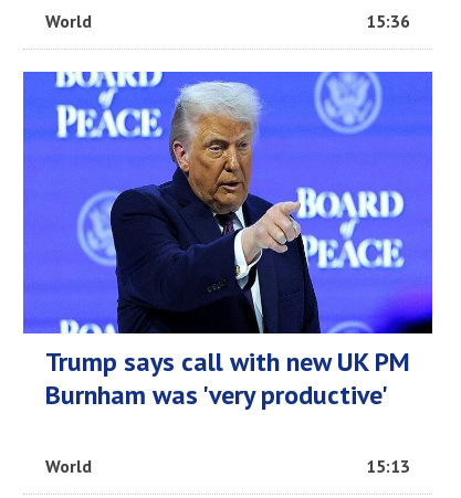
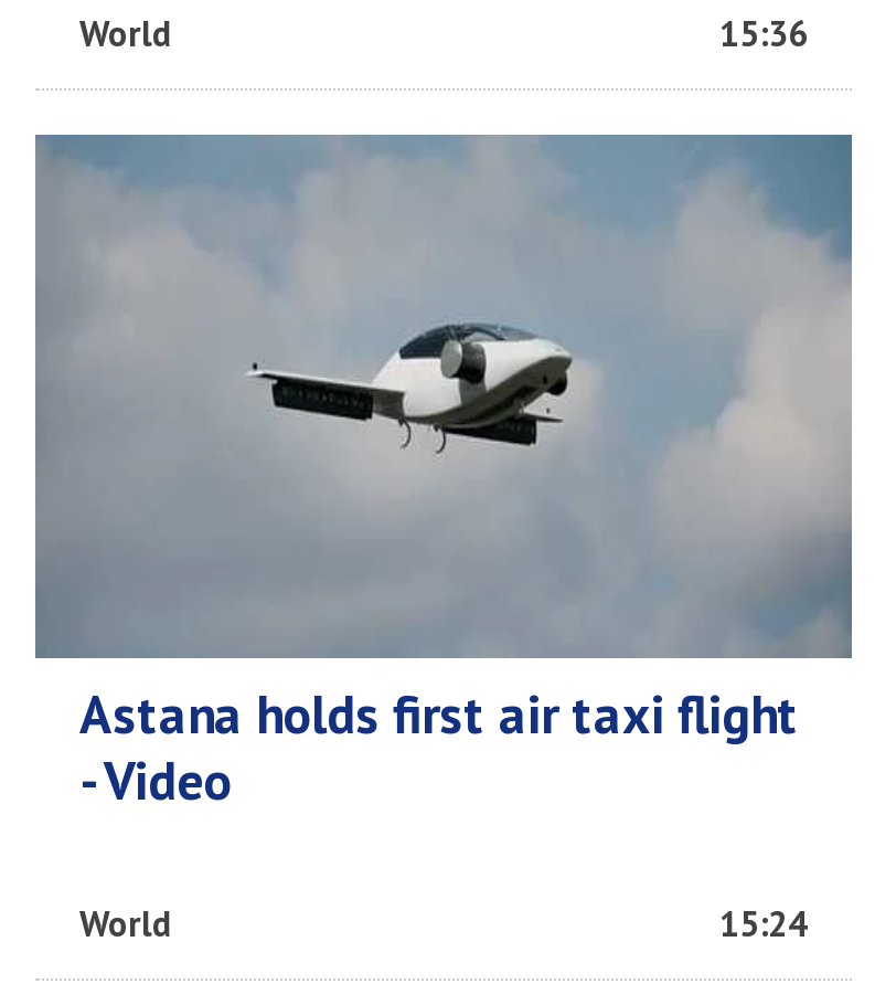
[22,71,433,412] [image] | Trump says call with new UK PM | Burnham was 'very productive' -> [33,133,854,816] [image] | Astana holds first air taxi flight | - Video
[366,455,410,477] 15:13 -> [719,902,808,946] 15:24

